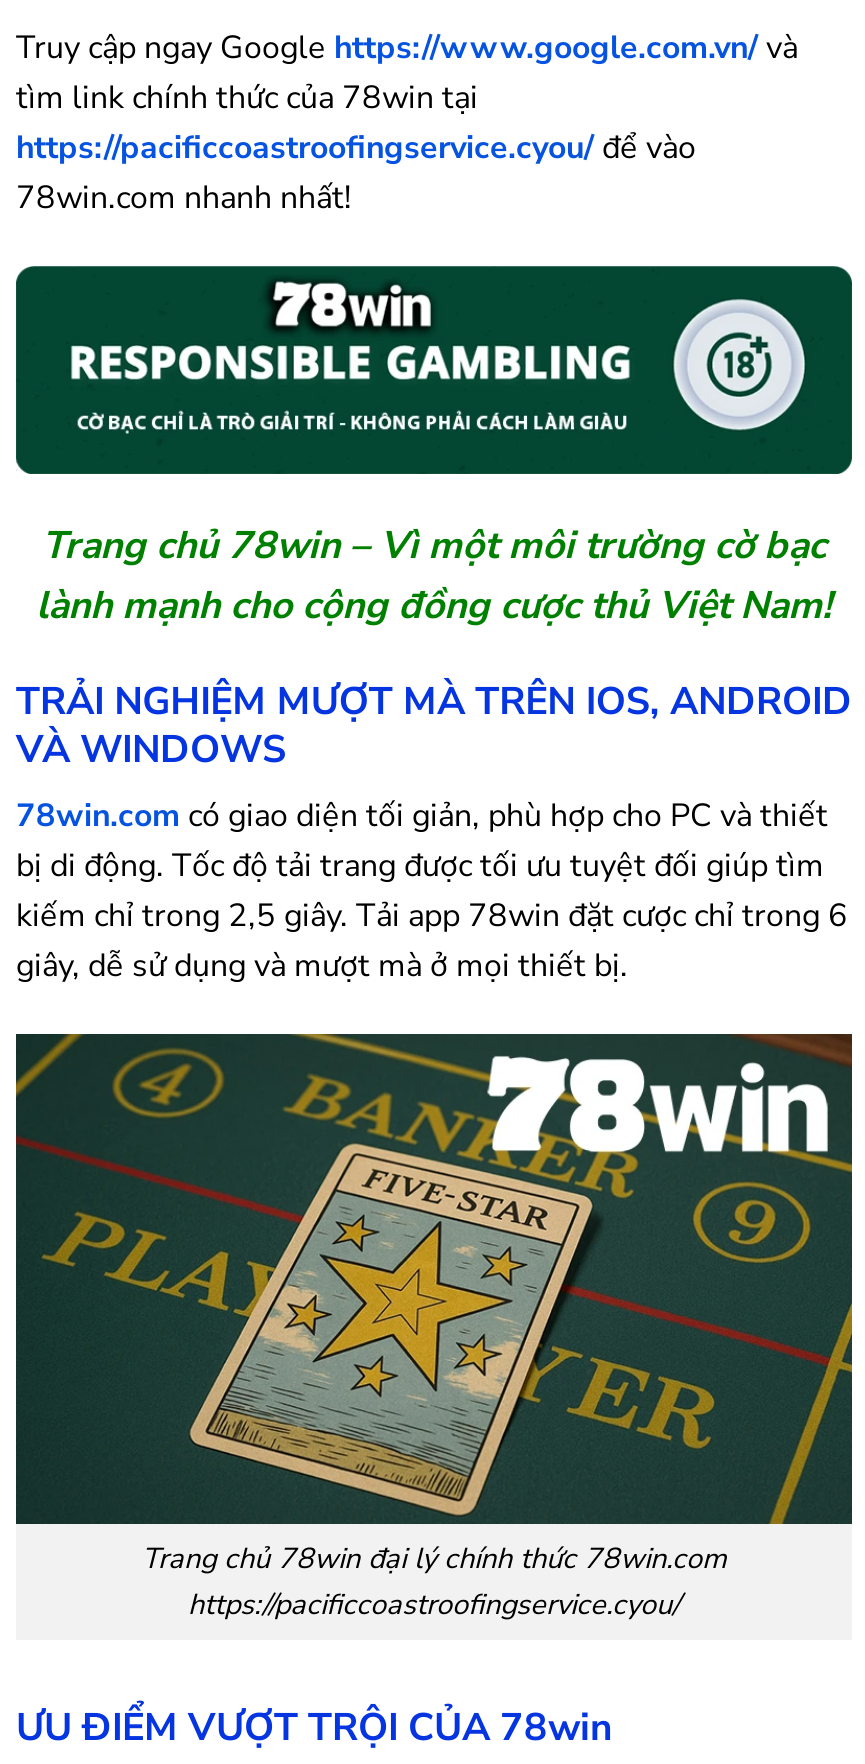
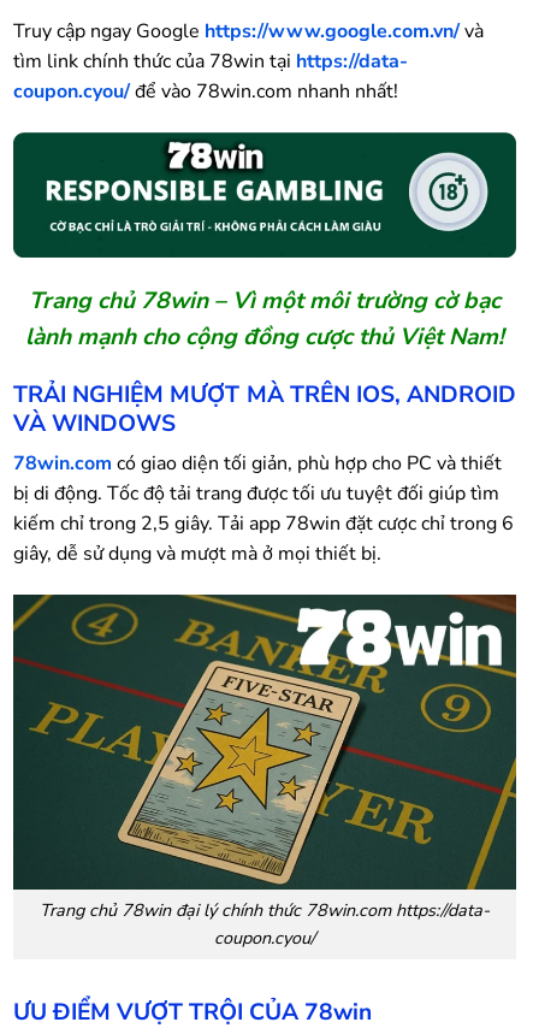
[16,76,696,220] tìm link chính thức của 78win tại | https://pacificcoastroofingservice.cyou/ để vào | 78win.com nhanh nhất! -> [13,48,408,105] tìm link chính thức của 78win tại https://data- | coupon.cyou/ để vào 78win.com nhanh nhất!
[142,1538,726,1624] Trang chủ 78win đại lý chính thức 78win.com | https://pacificcoastroofingservice.cyou/ -> [40,898,490,950] Trang chủ 78win đại lý chính thức 78win.com https://data- | coupon.cyou/

